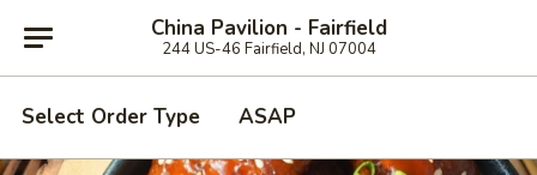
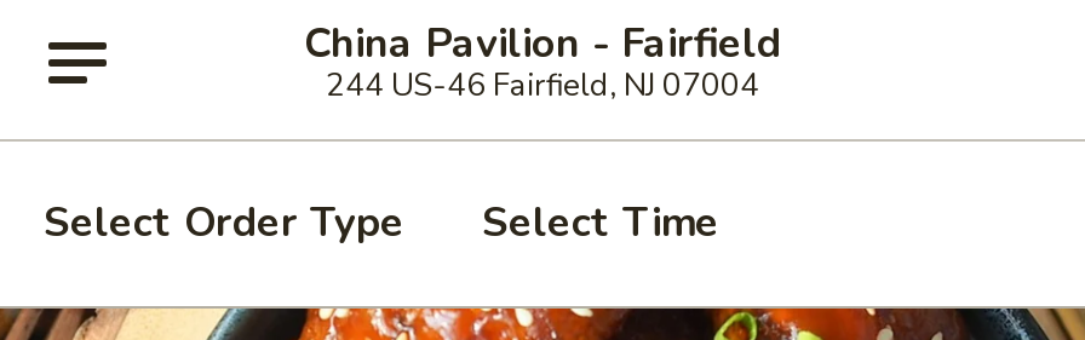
[239,103,296,131] ASAP -> [482,195,719,250] Select Time

